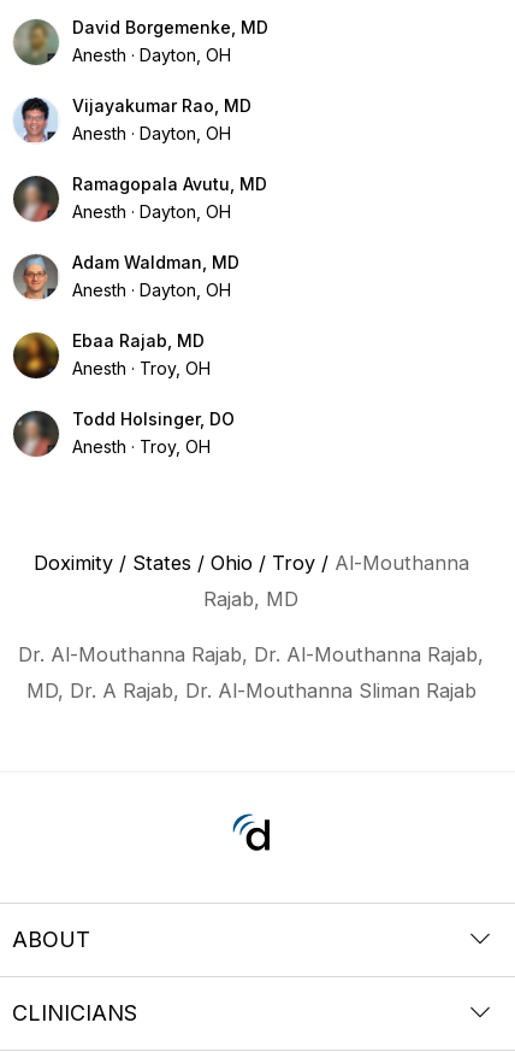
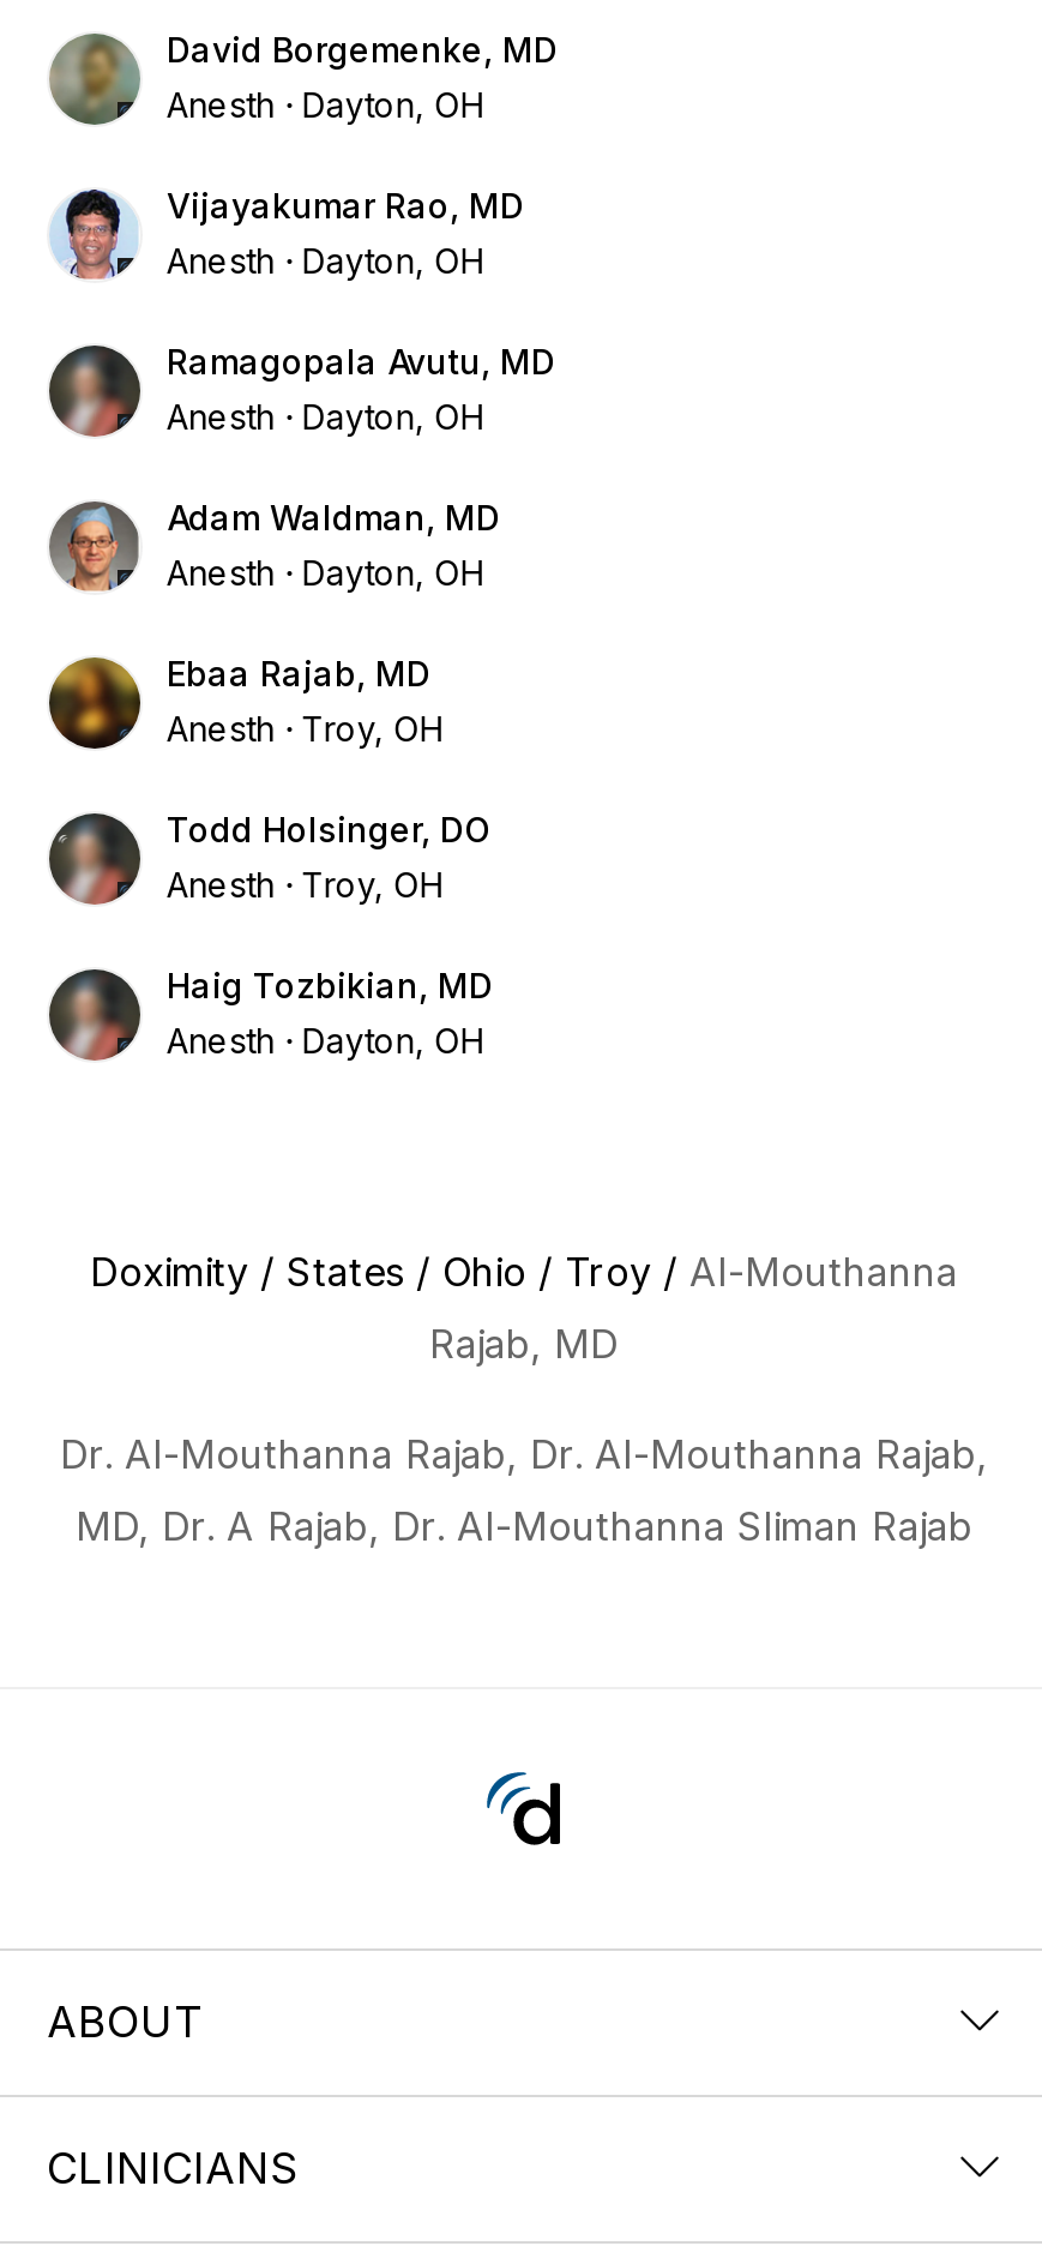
none -> [167,964,493,1060] Haig Tozbikian, MD | Anesth | Dayton, OH

